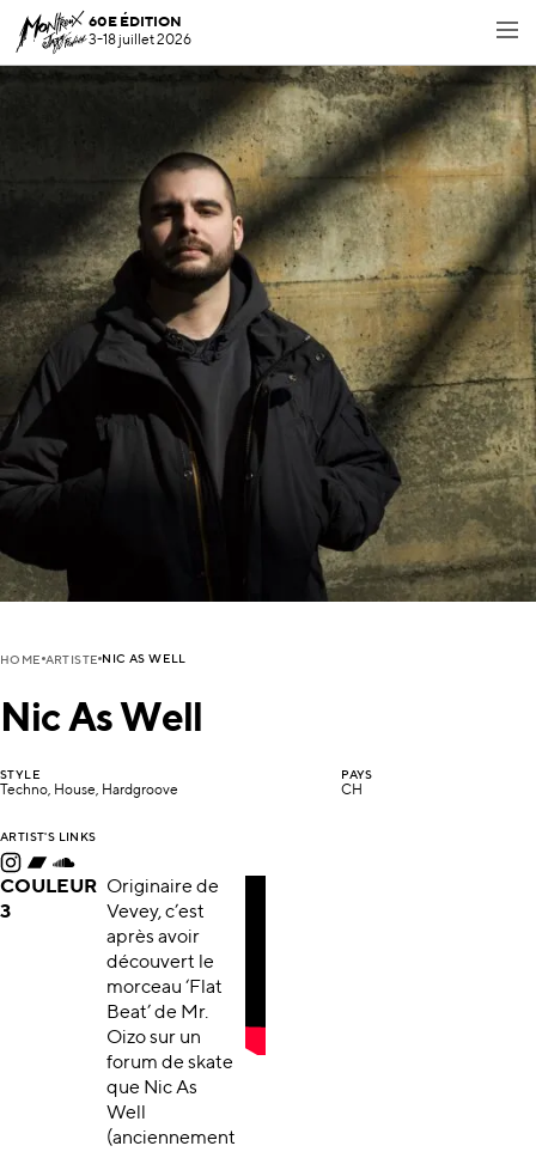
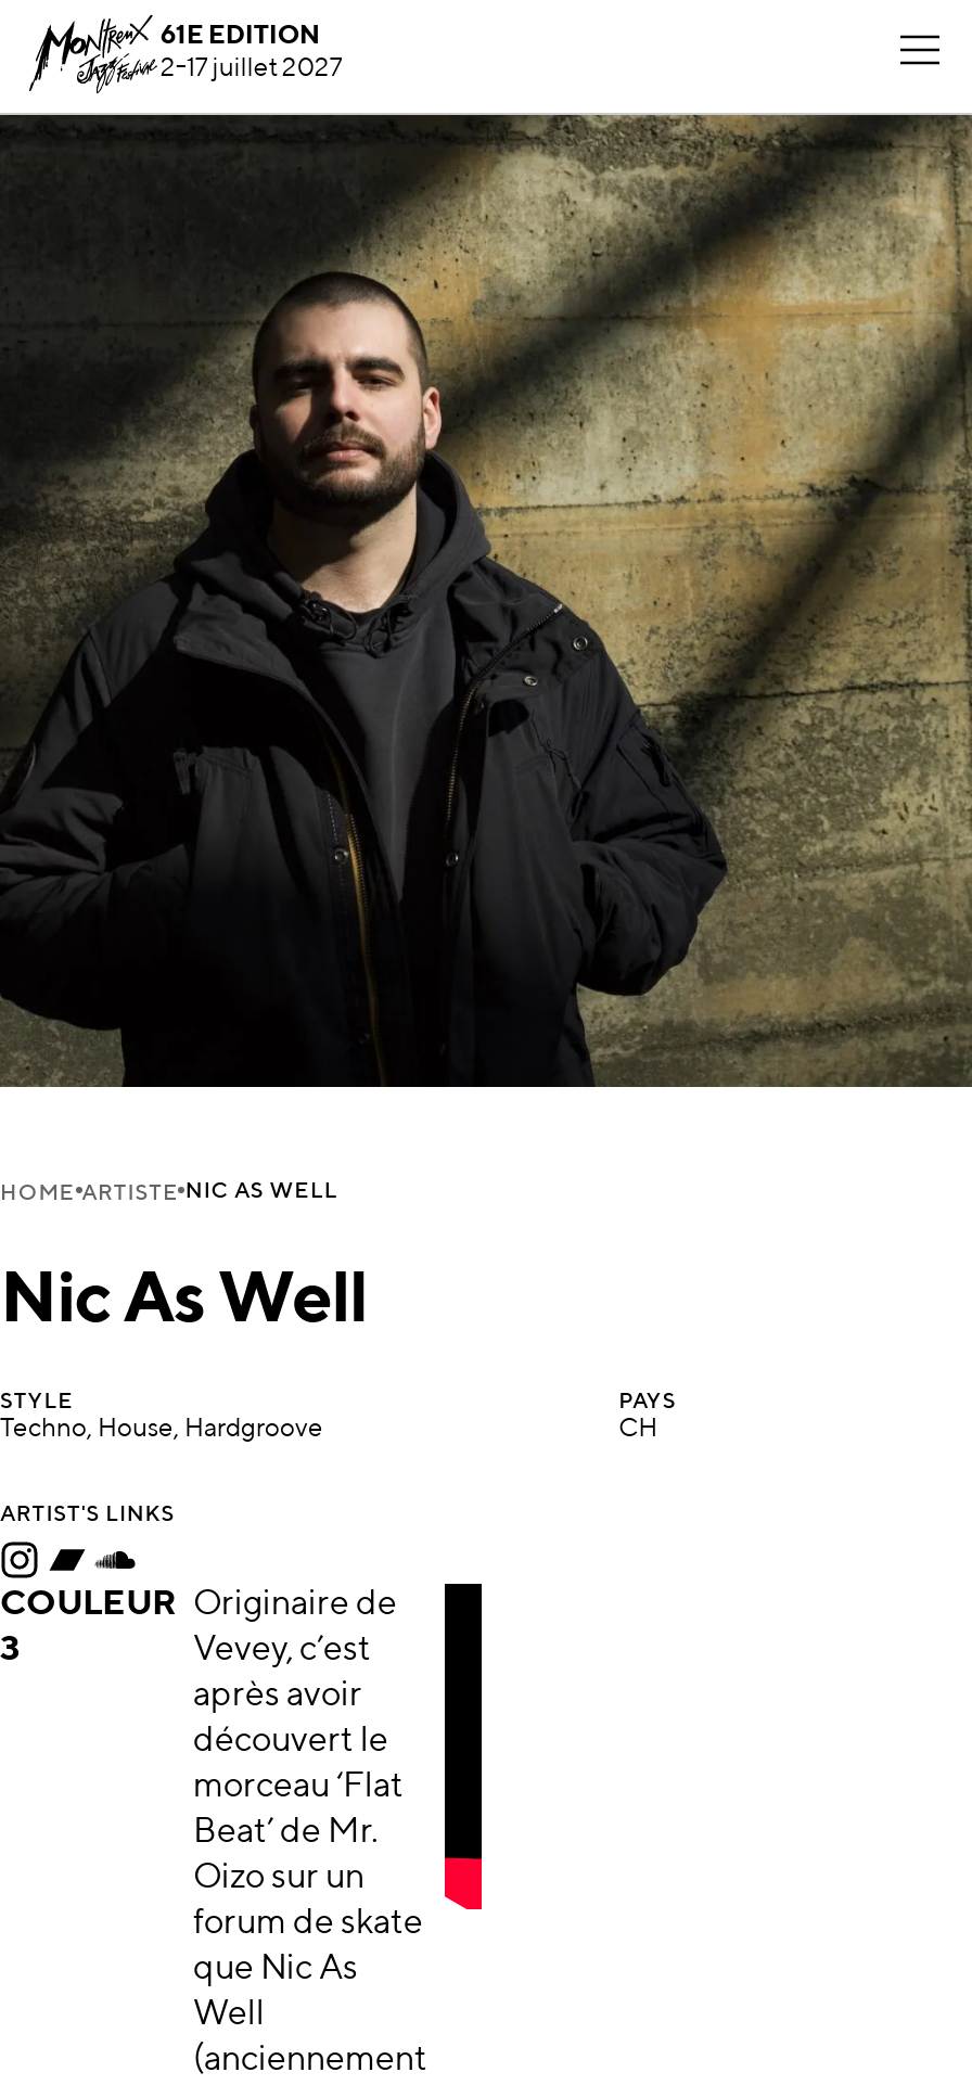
[88,16,191,48] 60E ÉDITION | 3-18 juillet 2026 -> [160,24,343,82] 61E EDITION | 2-17 juillet 2027

